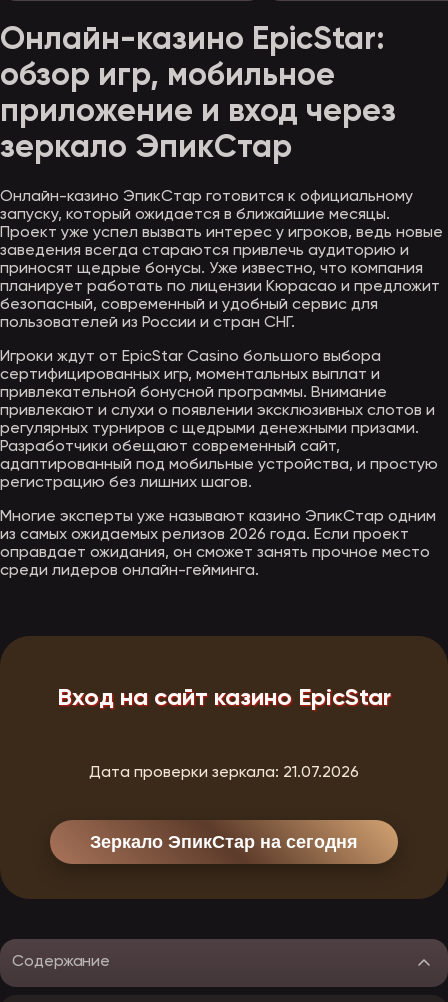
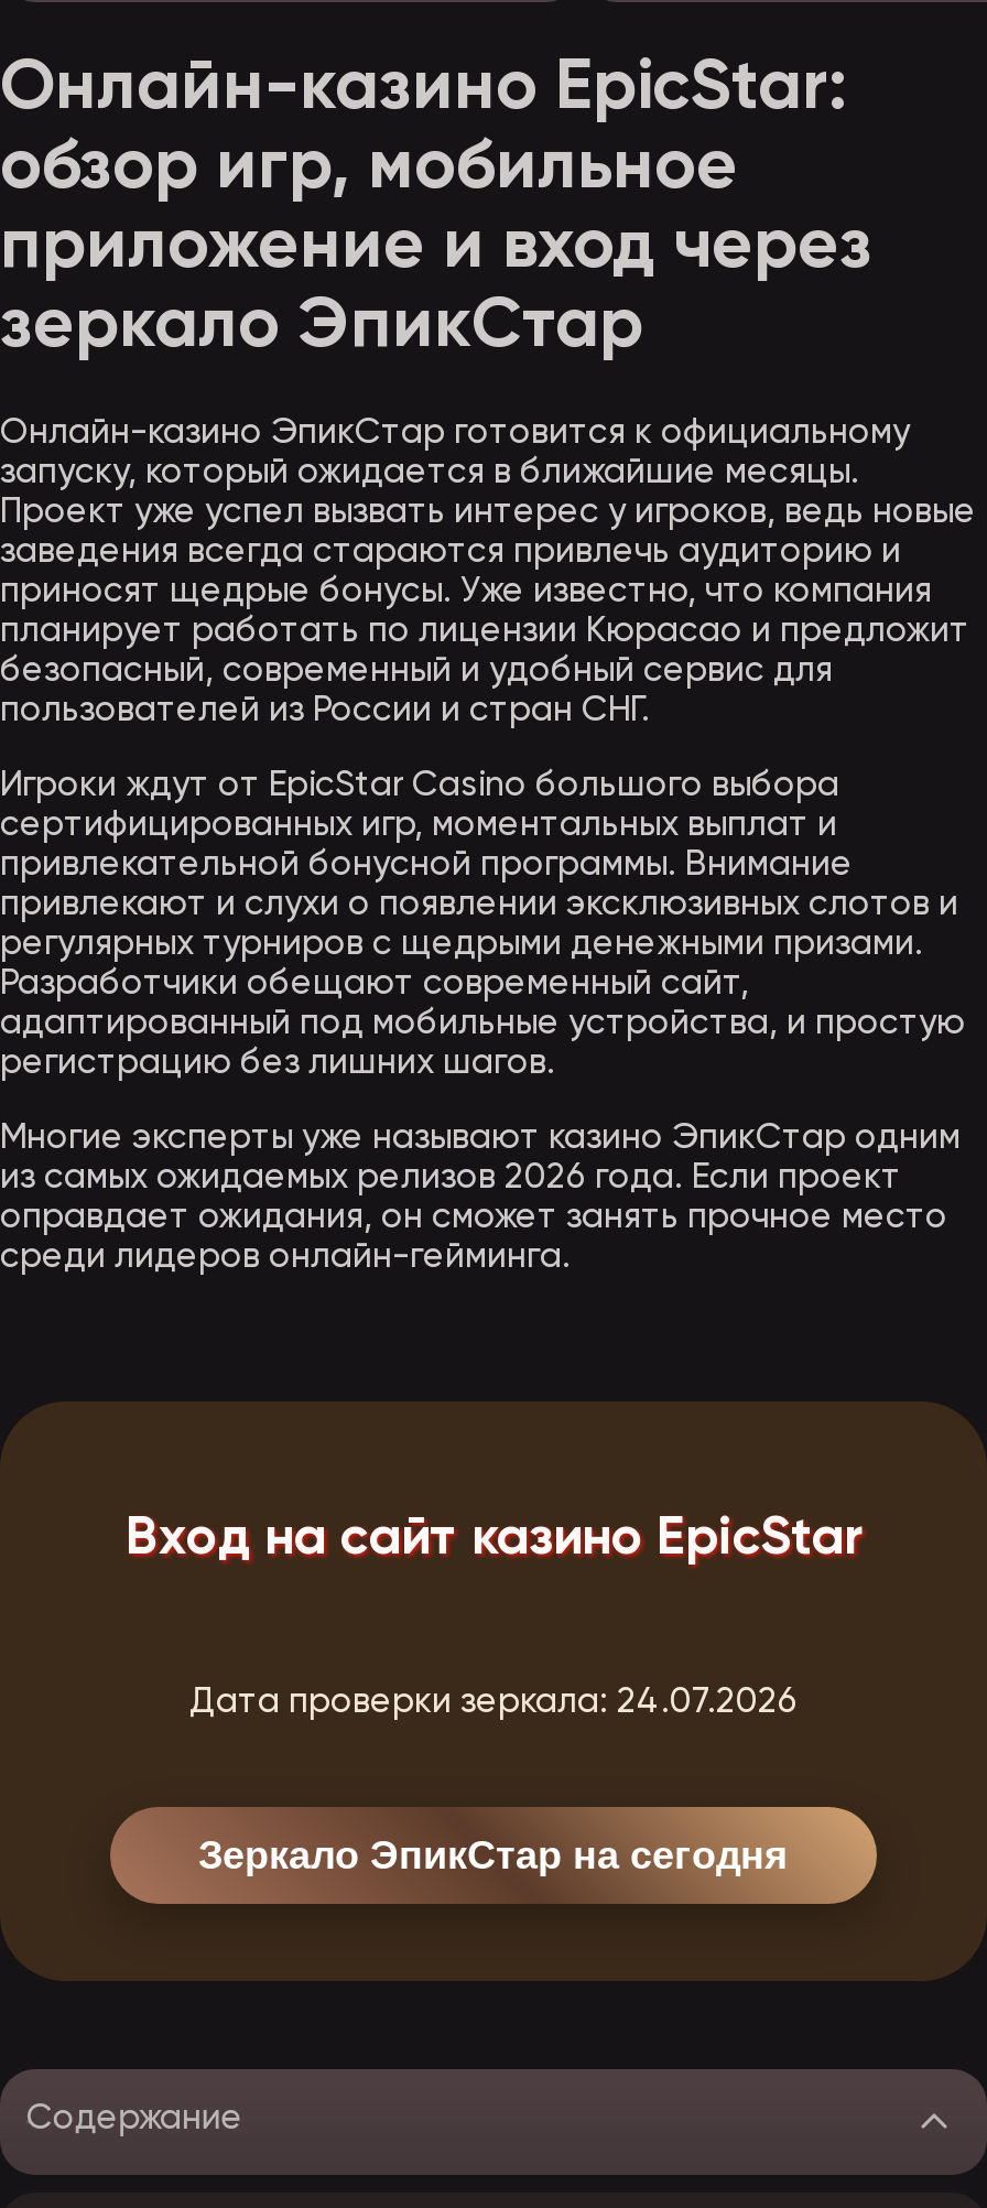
[89,765,359,781] Дата проверки зеркала: 21.07.2026 -> [189,1686,798,1721] Дата проверки зеркала: 24.07.2026

